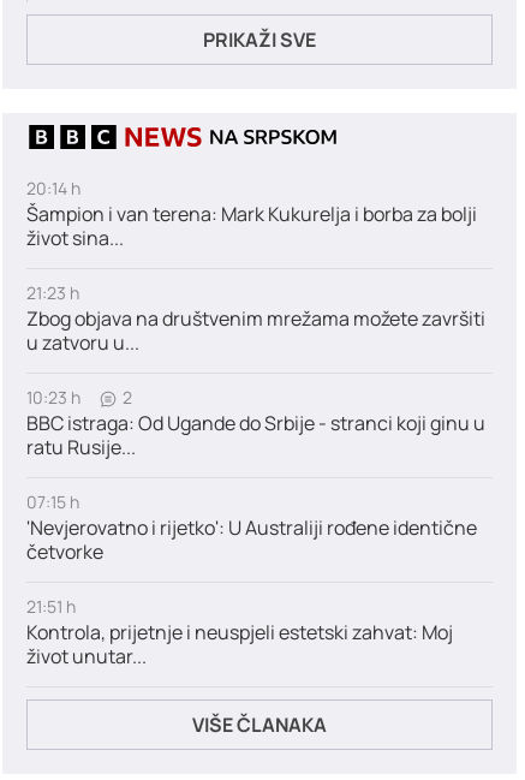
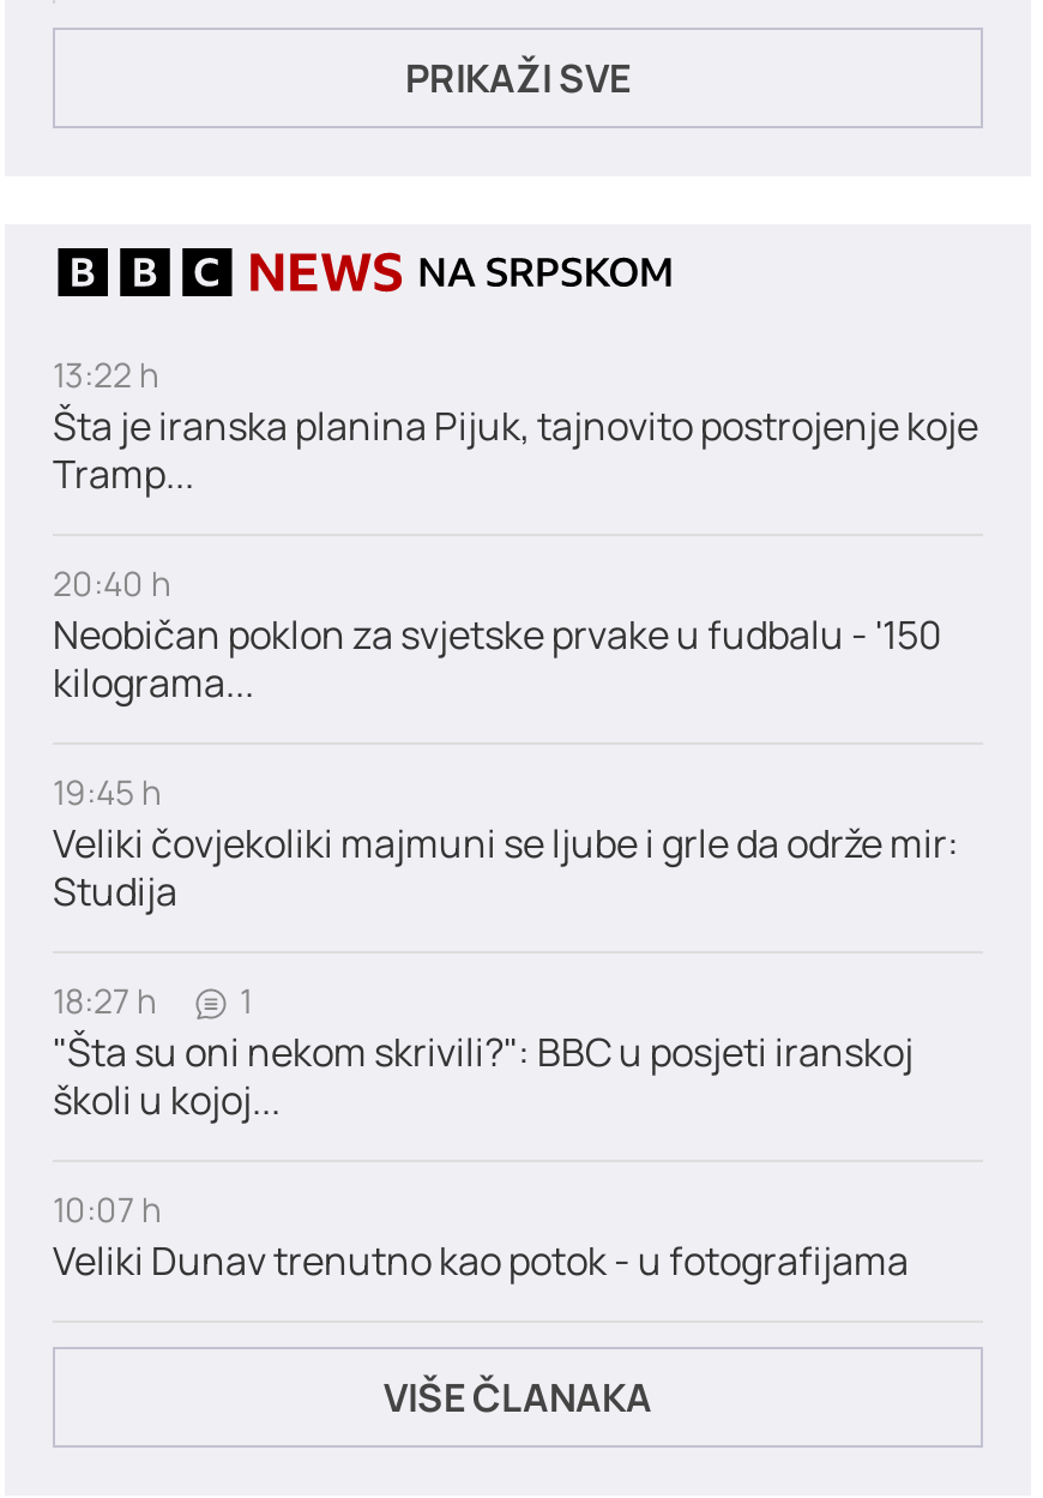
[26,177,80,200] 20:14 h -> [53,352,158,397] 13:22 h
[26,201,477,251] Šampion i van terena: Mark Kukurelja i borba za bolji | život sina... -> [53,400,978,500] Šta je iranska planina Pijuk, tajnovito postrojenje koje | Tramp...
[26,281,79,304] 21:23 h -> [53,560,170,606] 20:40 h
[26,305,485,356] Zbog objava na društvenim mrežama možete završiti | u zatvoru u... -> [53,608,942,709] Neobičan poklon za svjetske prvake u fudbalu - '150 | kilograma...
[26,386,132,409] 10:23 h | 2 -> [53,769,161,815] 19:45 h
[26,410,485,460] BBC istraga: Od Ugande do Srbije - stranci koji ginu u | ratu Rusije... -> [53,817,959,918] Veliki čovjekoliki majmuni se ljube i grle da održe mir: | Studija
[26,490,79,513] 07:15 h -> [53,978,252,1023] 18:27 h | 1
[26,515,477,565] 'Nevjerovatno i rijetko': U Australiji rođene identične | četvorke -> [53,1026,914,1126] "Šta su oni nekom skrivili?": BBC u posjeti iranskoj | školi u kojoj...
[26,595,76,618] 21:51 h -> [53,1186,161,1232] 10:07 h
[26,619,453,670] Kontrola, prijetnje i neuspjeli estetski zahvat: Moj | život unutar... -> [53,1234,909,1287] Veliki Dunav trenutno kao potok - u fotografijama

